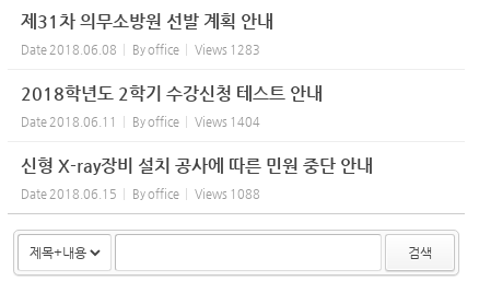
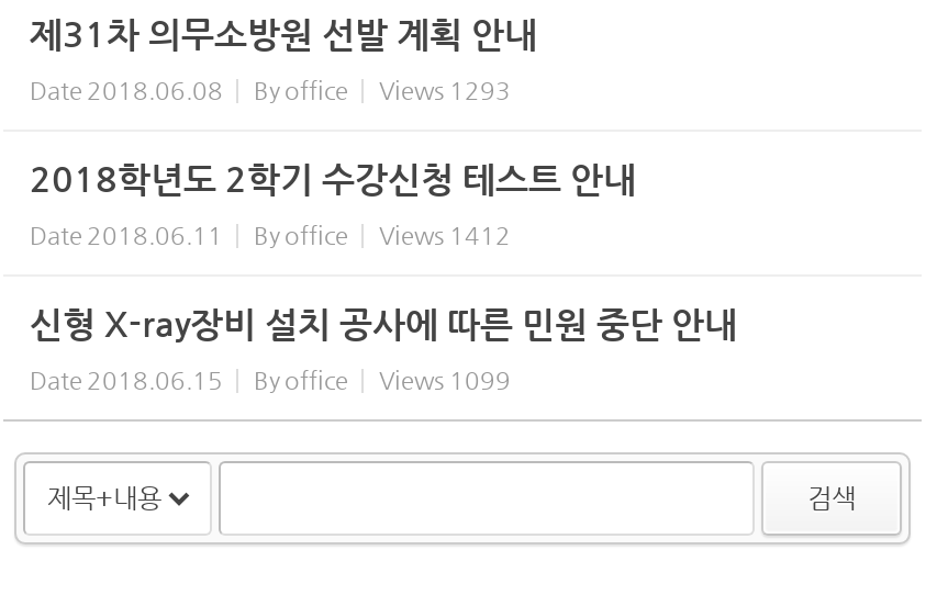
[21,43,260,57] Date 2018.06.08 By office Views 1283 -> [30,78,511,106] Date 2018.06.08 By office Views 1293
[21,115,260,129] Date 2018.06.11 By office Views 1404 -> [30,223,511,251] Date 2018.06.11 By office Views 1412
[21,187,260,202] Date 2018.06.15 By office Views 1088 -> [30,368,511,396] Date 2018.06.15 By office Views 1099

